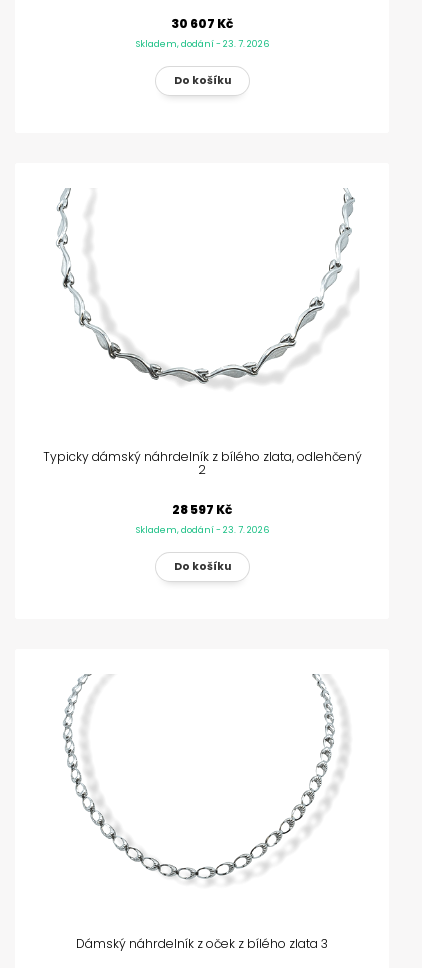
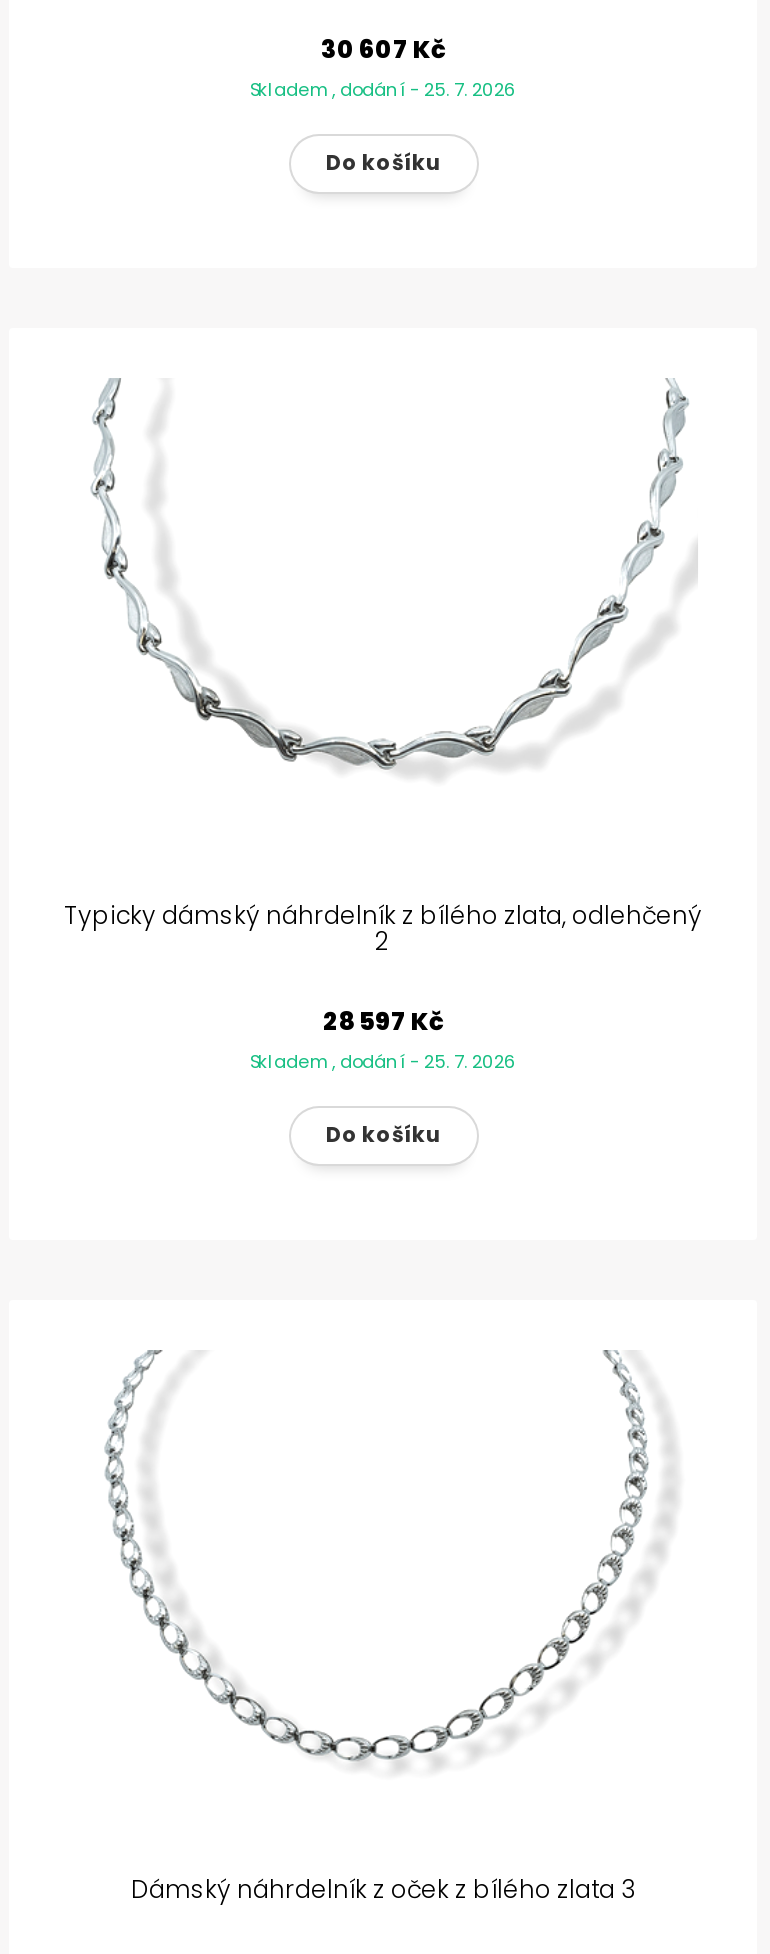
[135,38,268,50] Skladem, dodání - 23. 7. 2026 -> [250,78,516,102] Skladem, dodání - 25. 7. 2026
[135,524,268,536] Skladem, dodání - 23. 7. 2026 -> [250,1051,516,1075] Skladem, dodání - 25. 7. 2026

